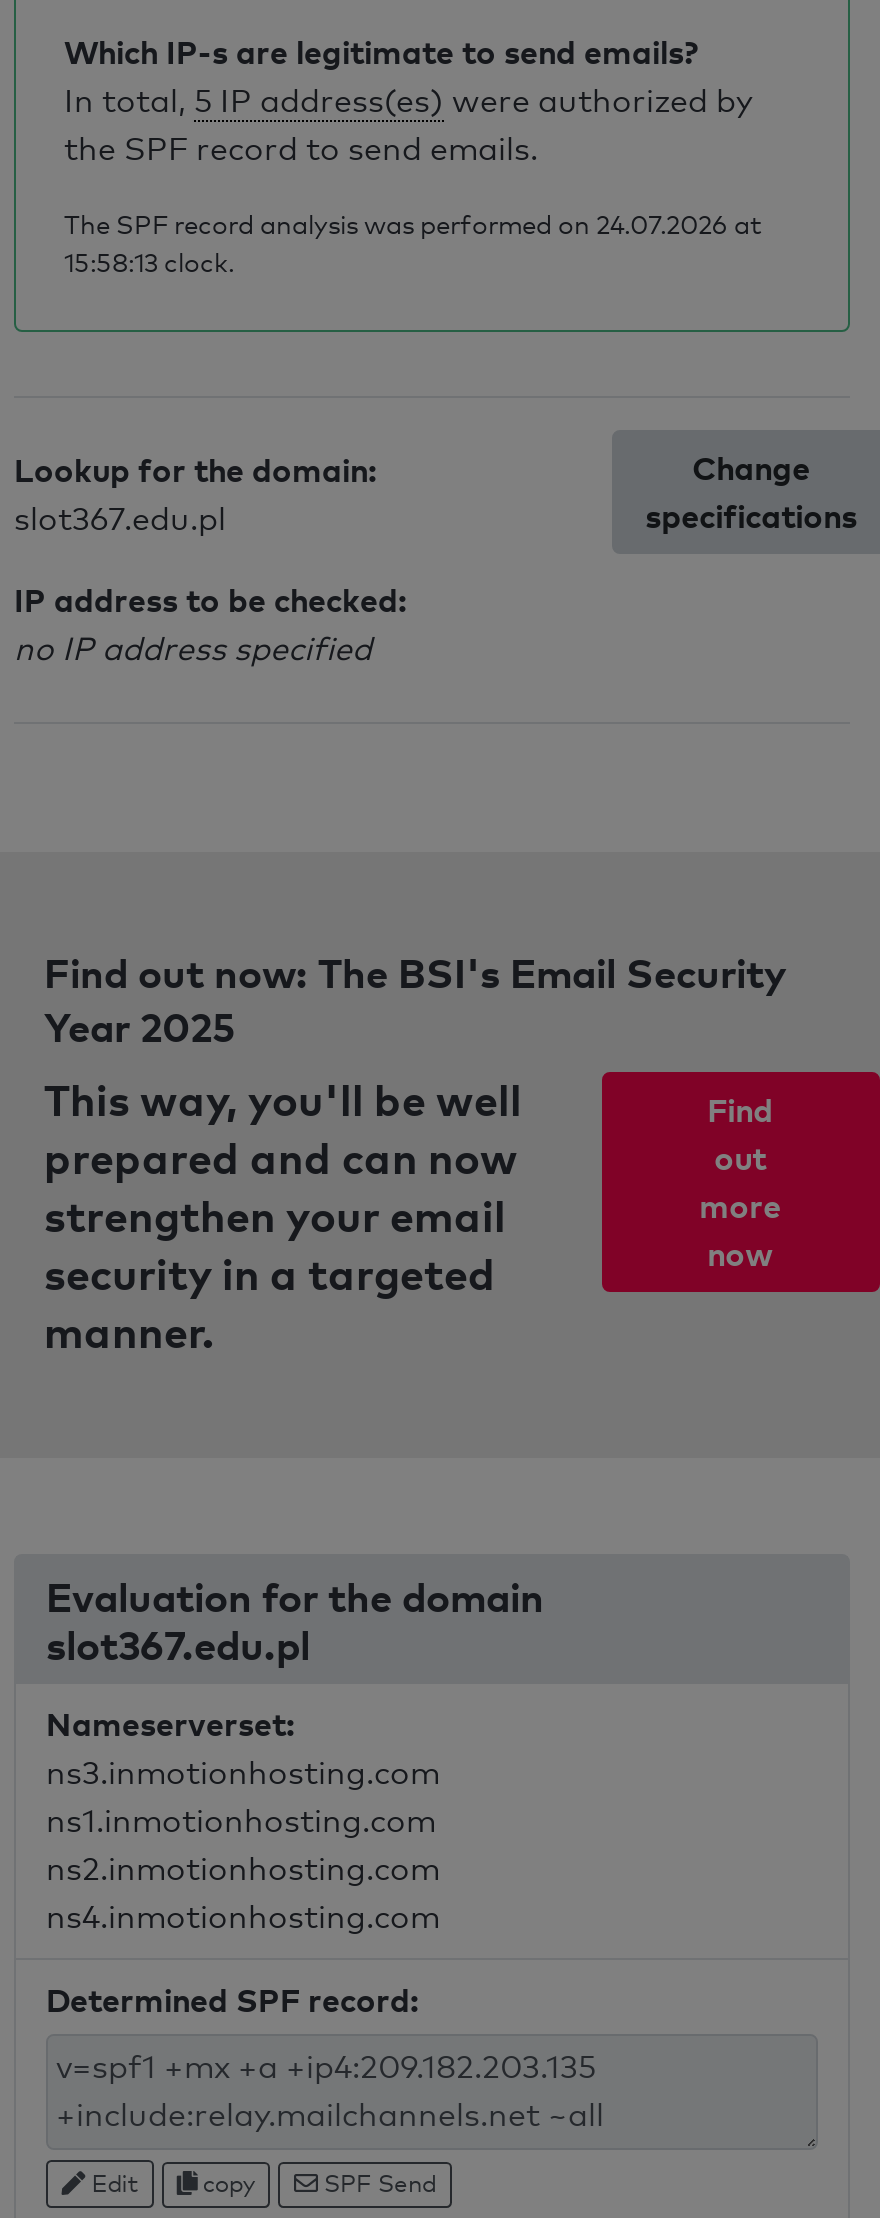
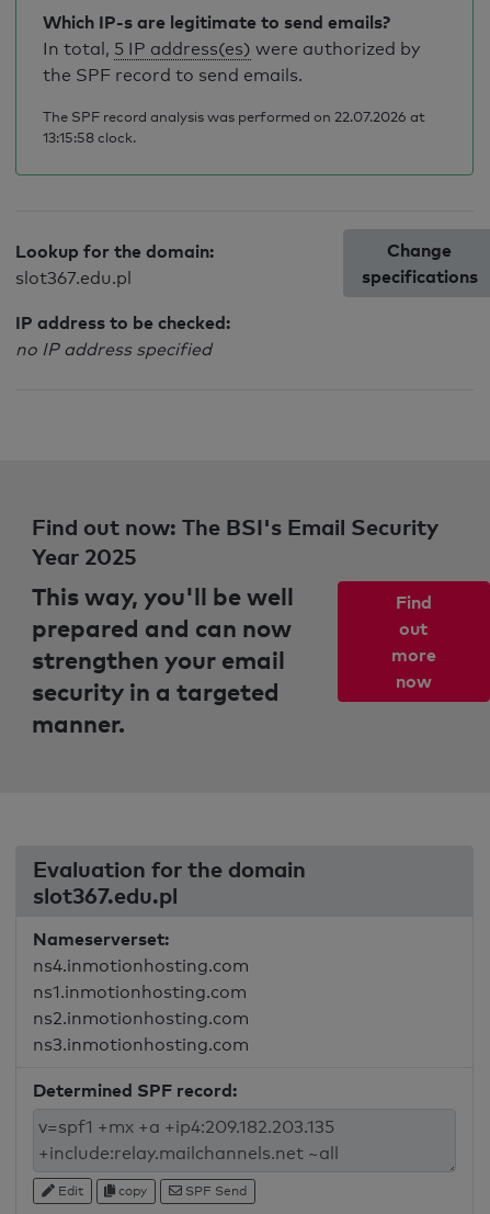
[64,208,762,240] The SPF record analysis was performed on 24.07.2026 at -> [43,107,425,125] The SPF record analysis was performed on 22.07.2026 at
[64,246,234,278] 15:58:13 clock. -> [43,128,136,146] 13:15:58 clock.
moved [46,1754,440,1792] -> [33,1034,249,1055]: ns3.inmotionhosting.com
moved [46,1898,440,1936] -> [33,955,249,976]: ns4.inmotionhosting.com

